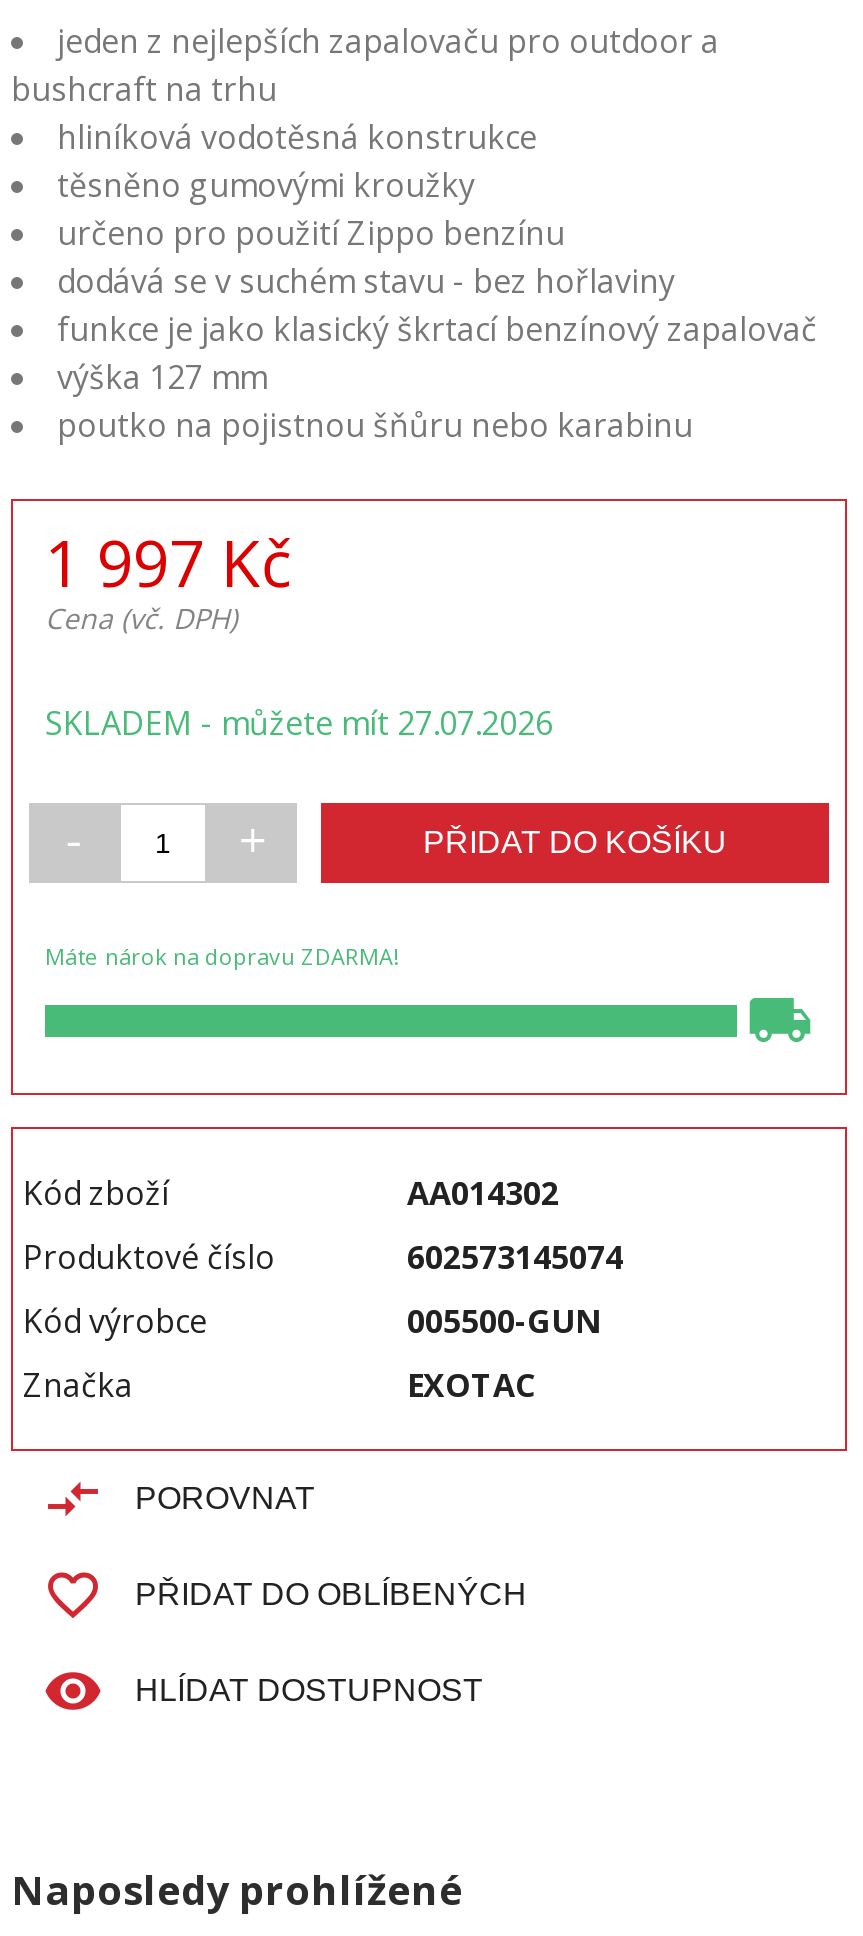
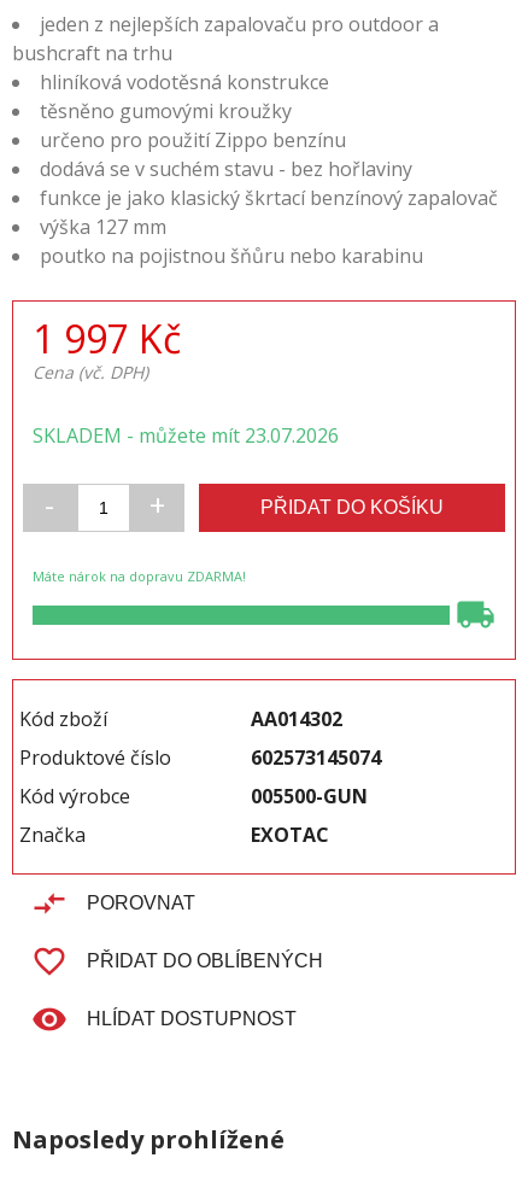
[45,701,553,745] SKLADEM - můžete mít 27.07.2026 -> [33,422,339,449] SKLADEM - můžete mít 23.07.2026

